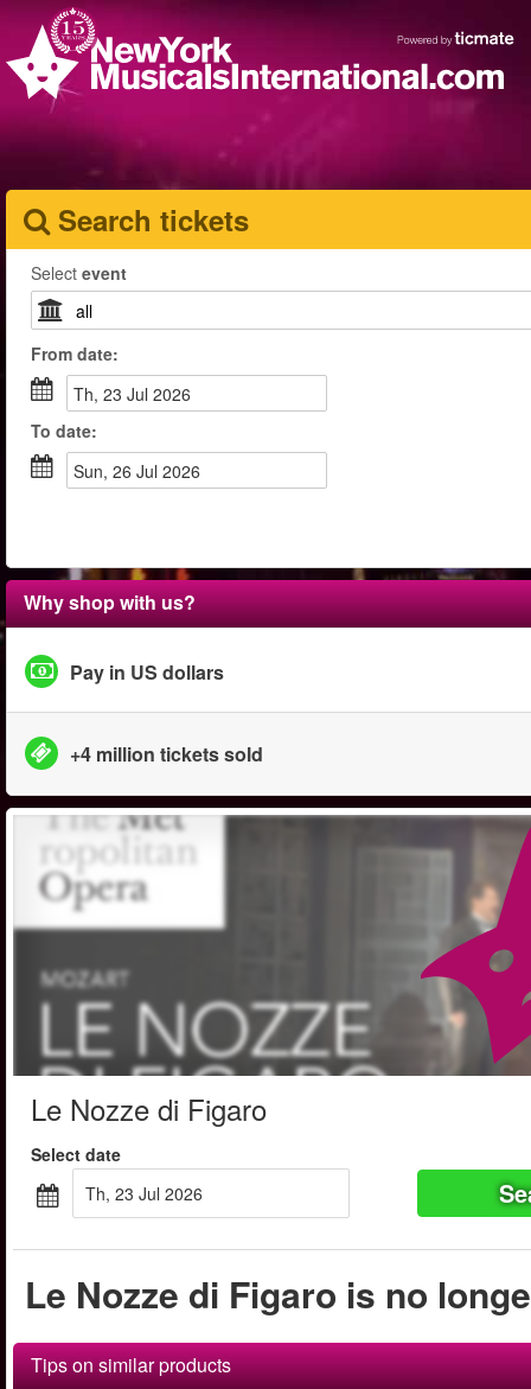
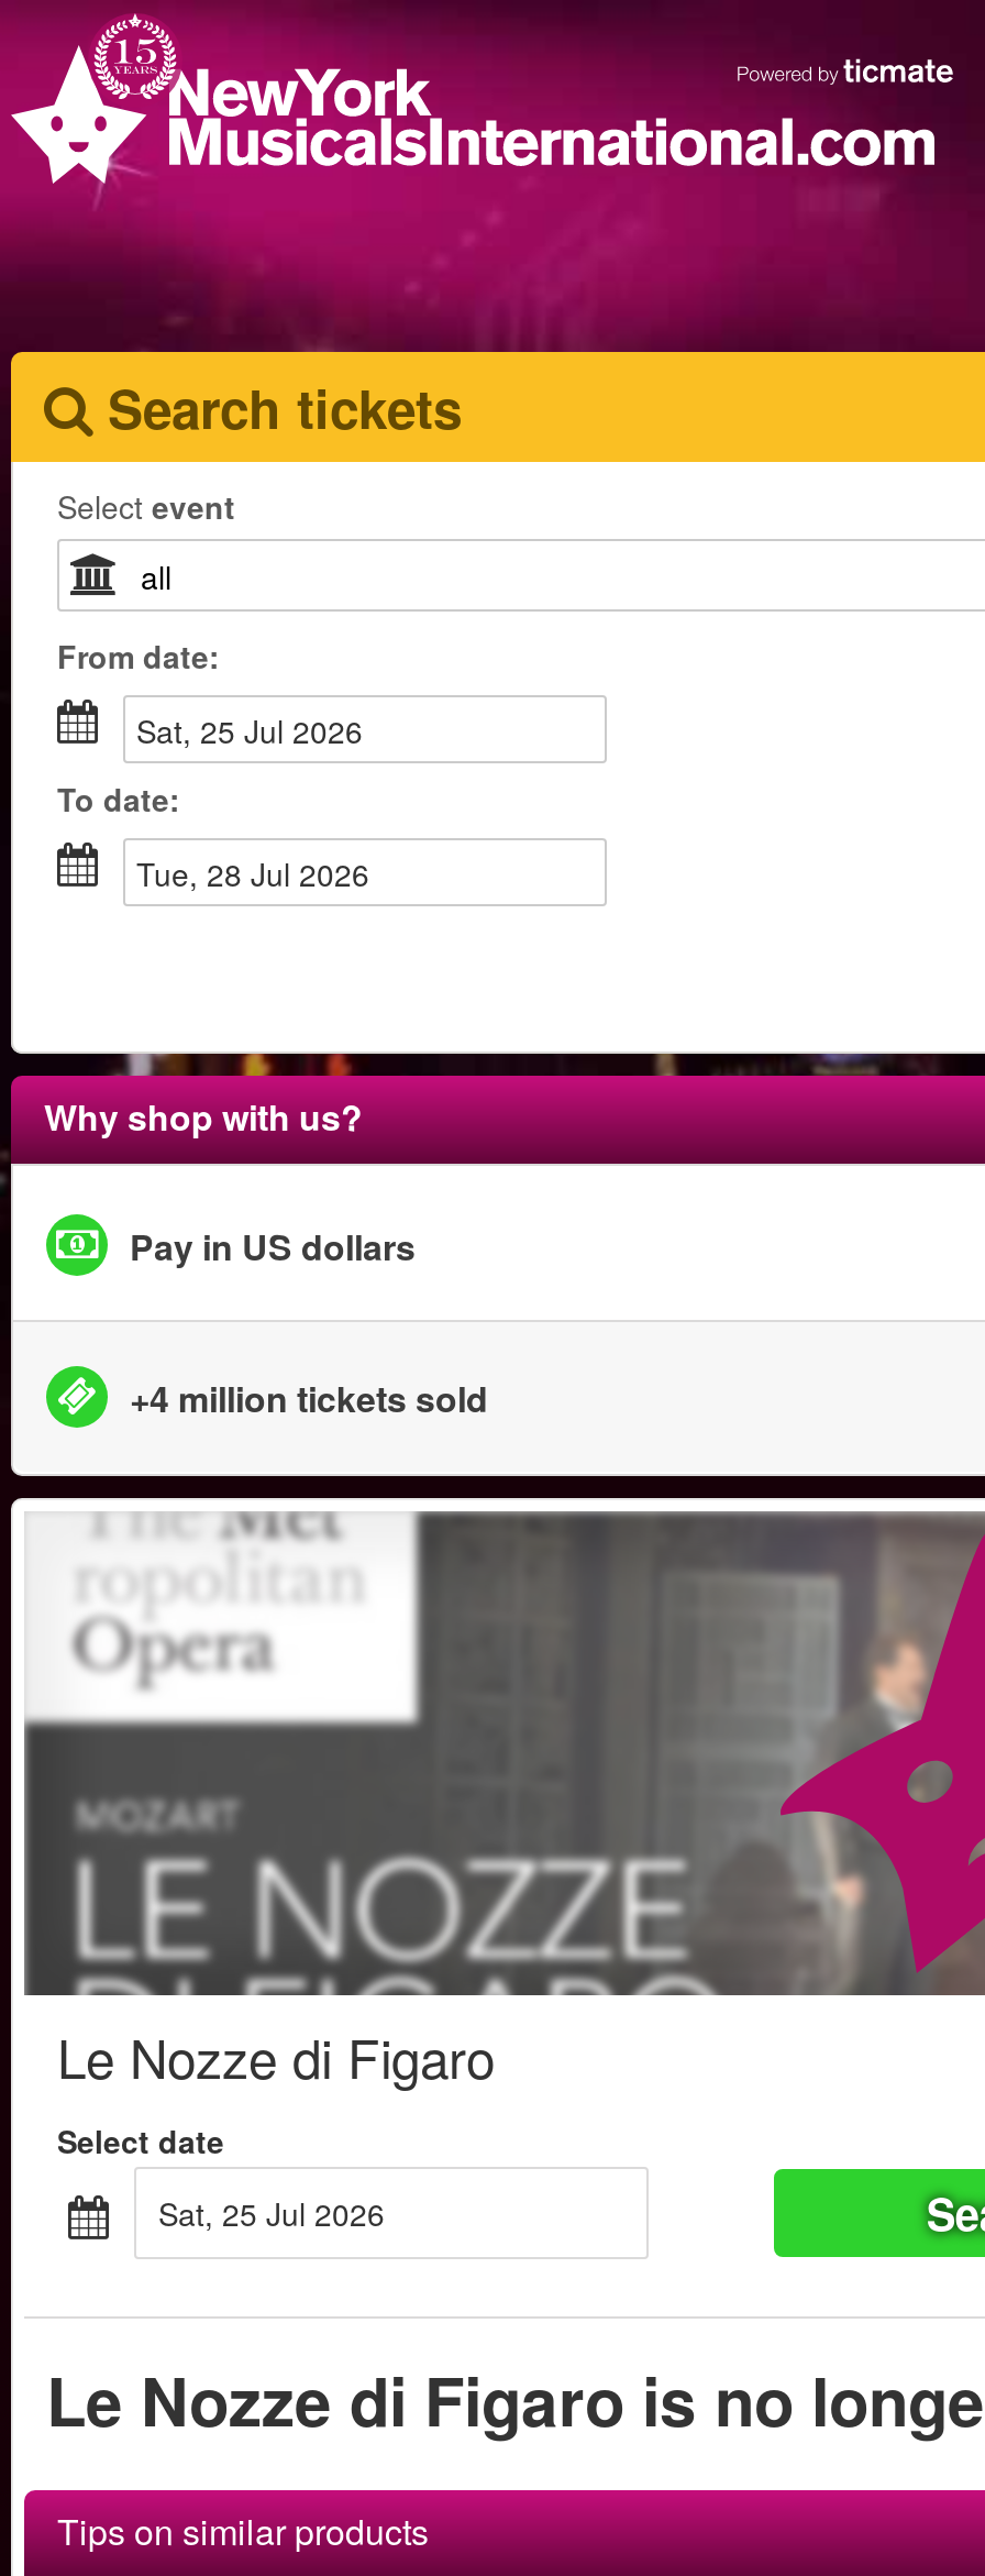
[84,382,191,406] Th, 23 Jul 2026 -> [156,708,363,752] Sat, 25 Jul 2026
[84,459,200,483] Sun, 26 Jul 2026 -> [154,851,369,895] Tue, 28 Jul 2026
[96,1181,203,1205] Th, 23 Jul 2026 -> [178,2191,385,2235] Sat, 25 Jul 2026

